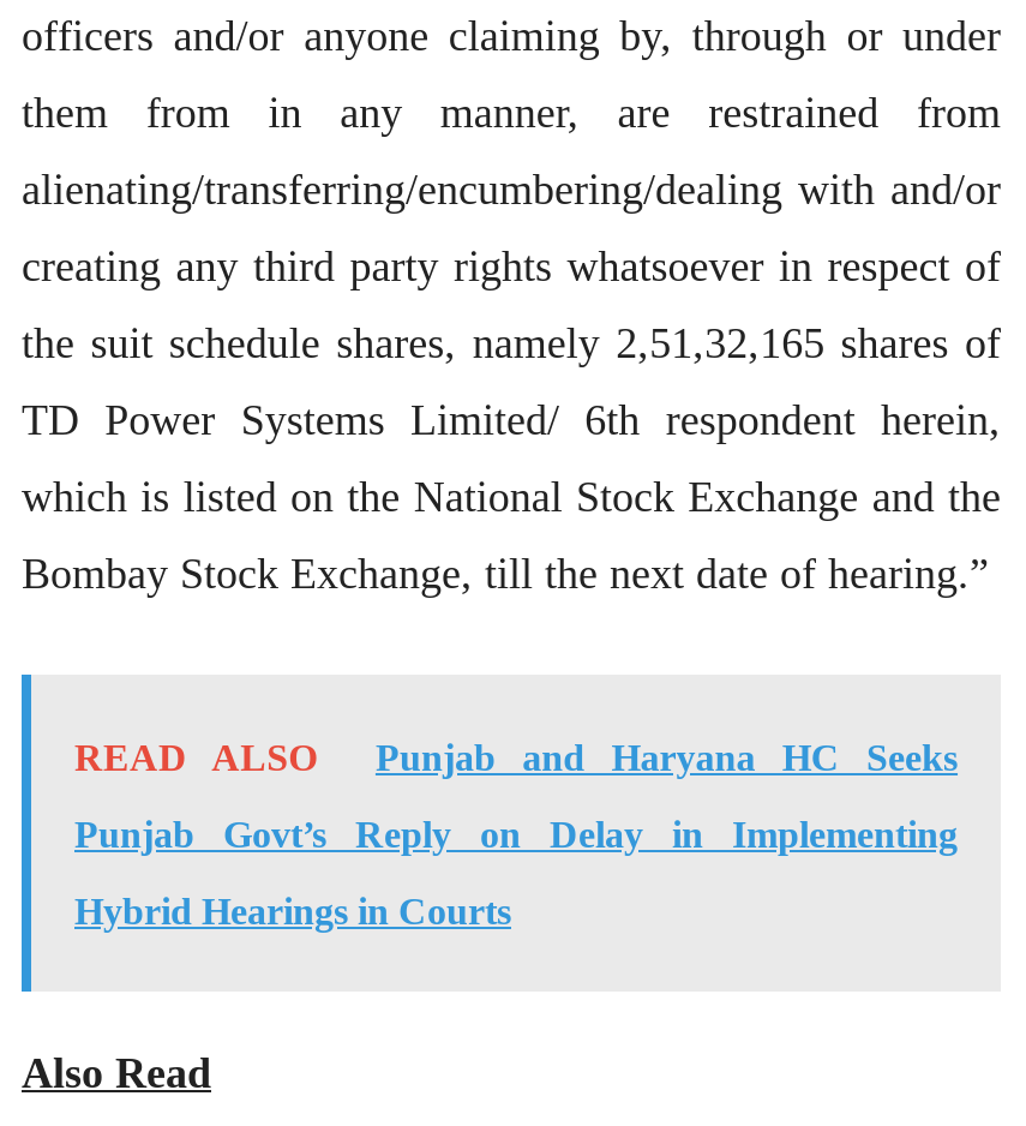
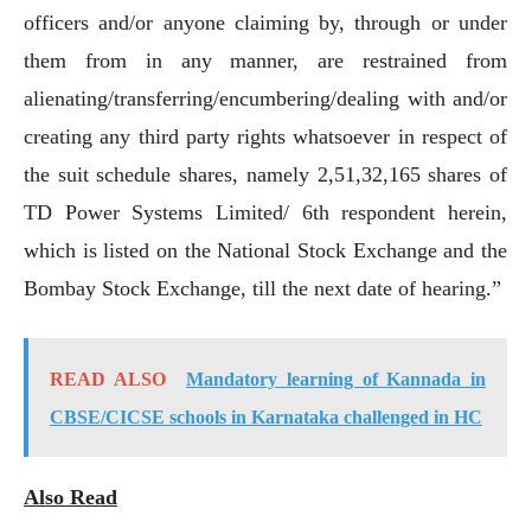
[74,738,958,932] Punjab and Haryana HC Seeks | Punjab Govt’s Reply on Delay in Implementing | Hybrid Hearings in Courts -> [50,369,486,427] Mandatory learning of Kannada in | CBSE/CICSE schools in Karnataka challenged in HC

